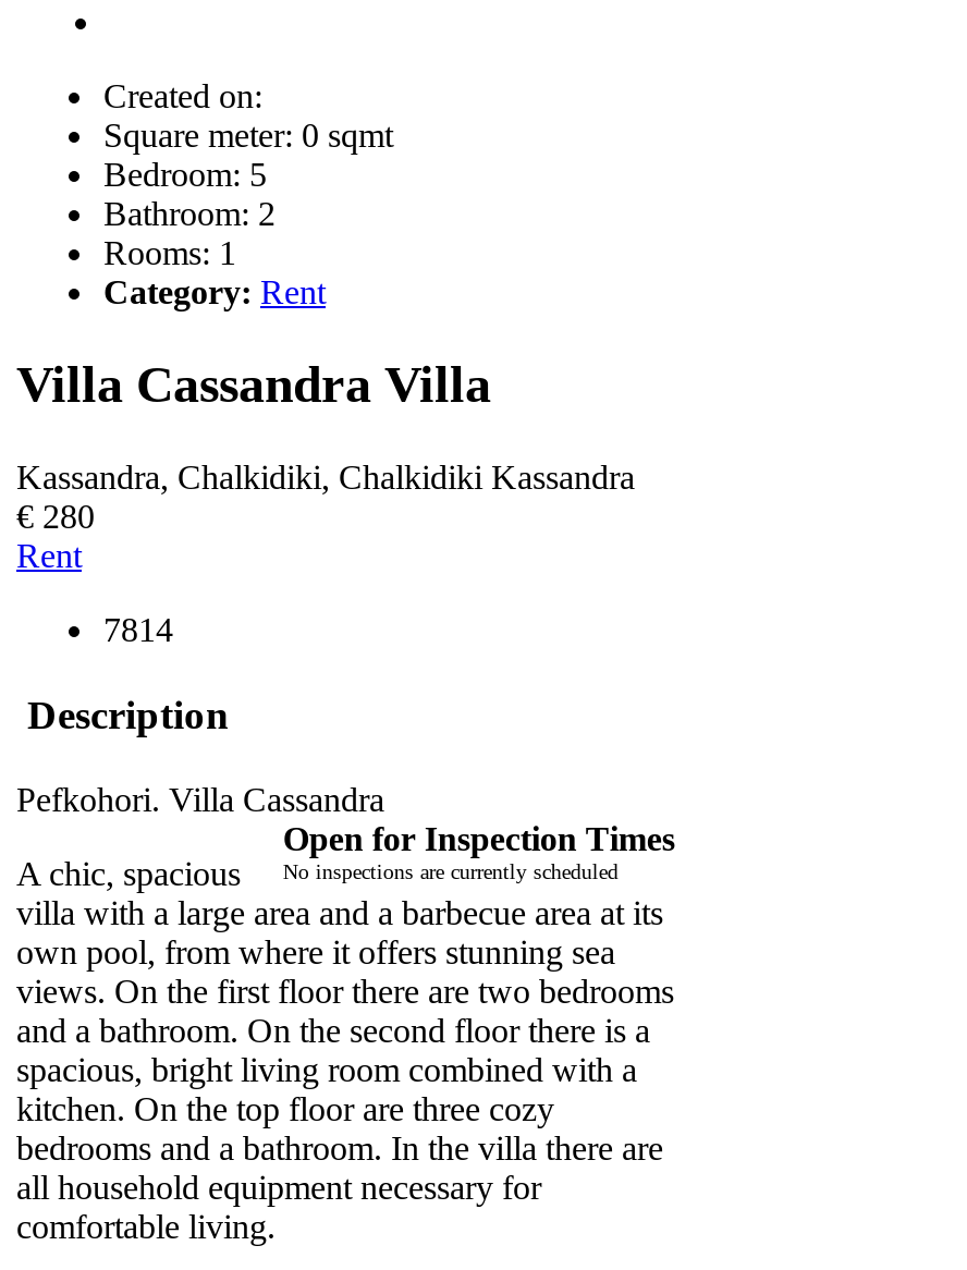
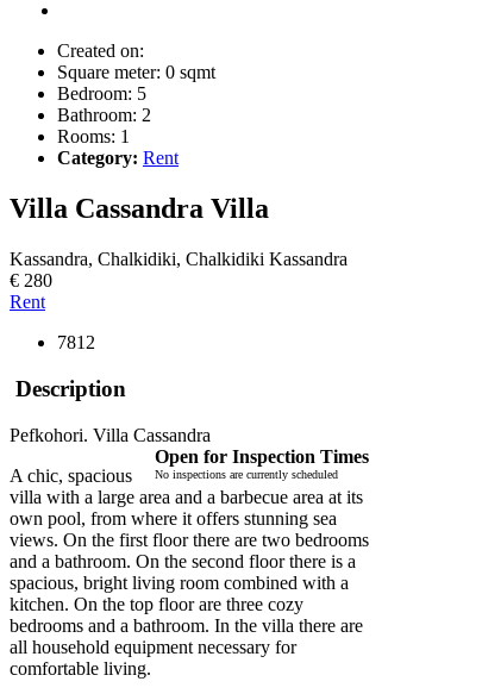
[103,611,173,648] 7814 -> [57,332,95,352] 7812

